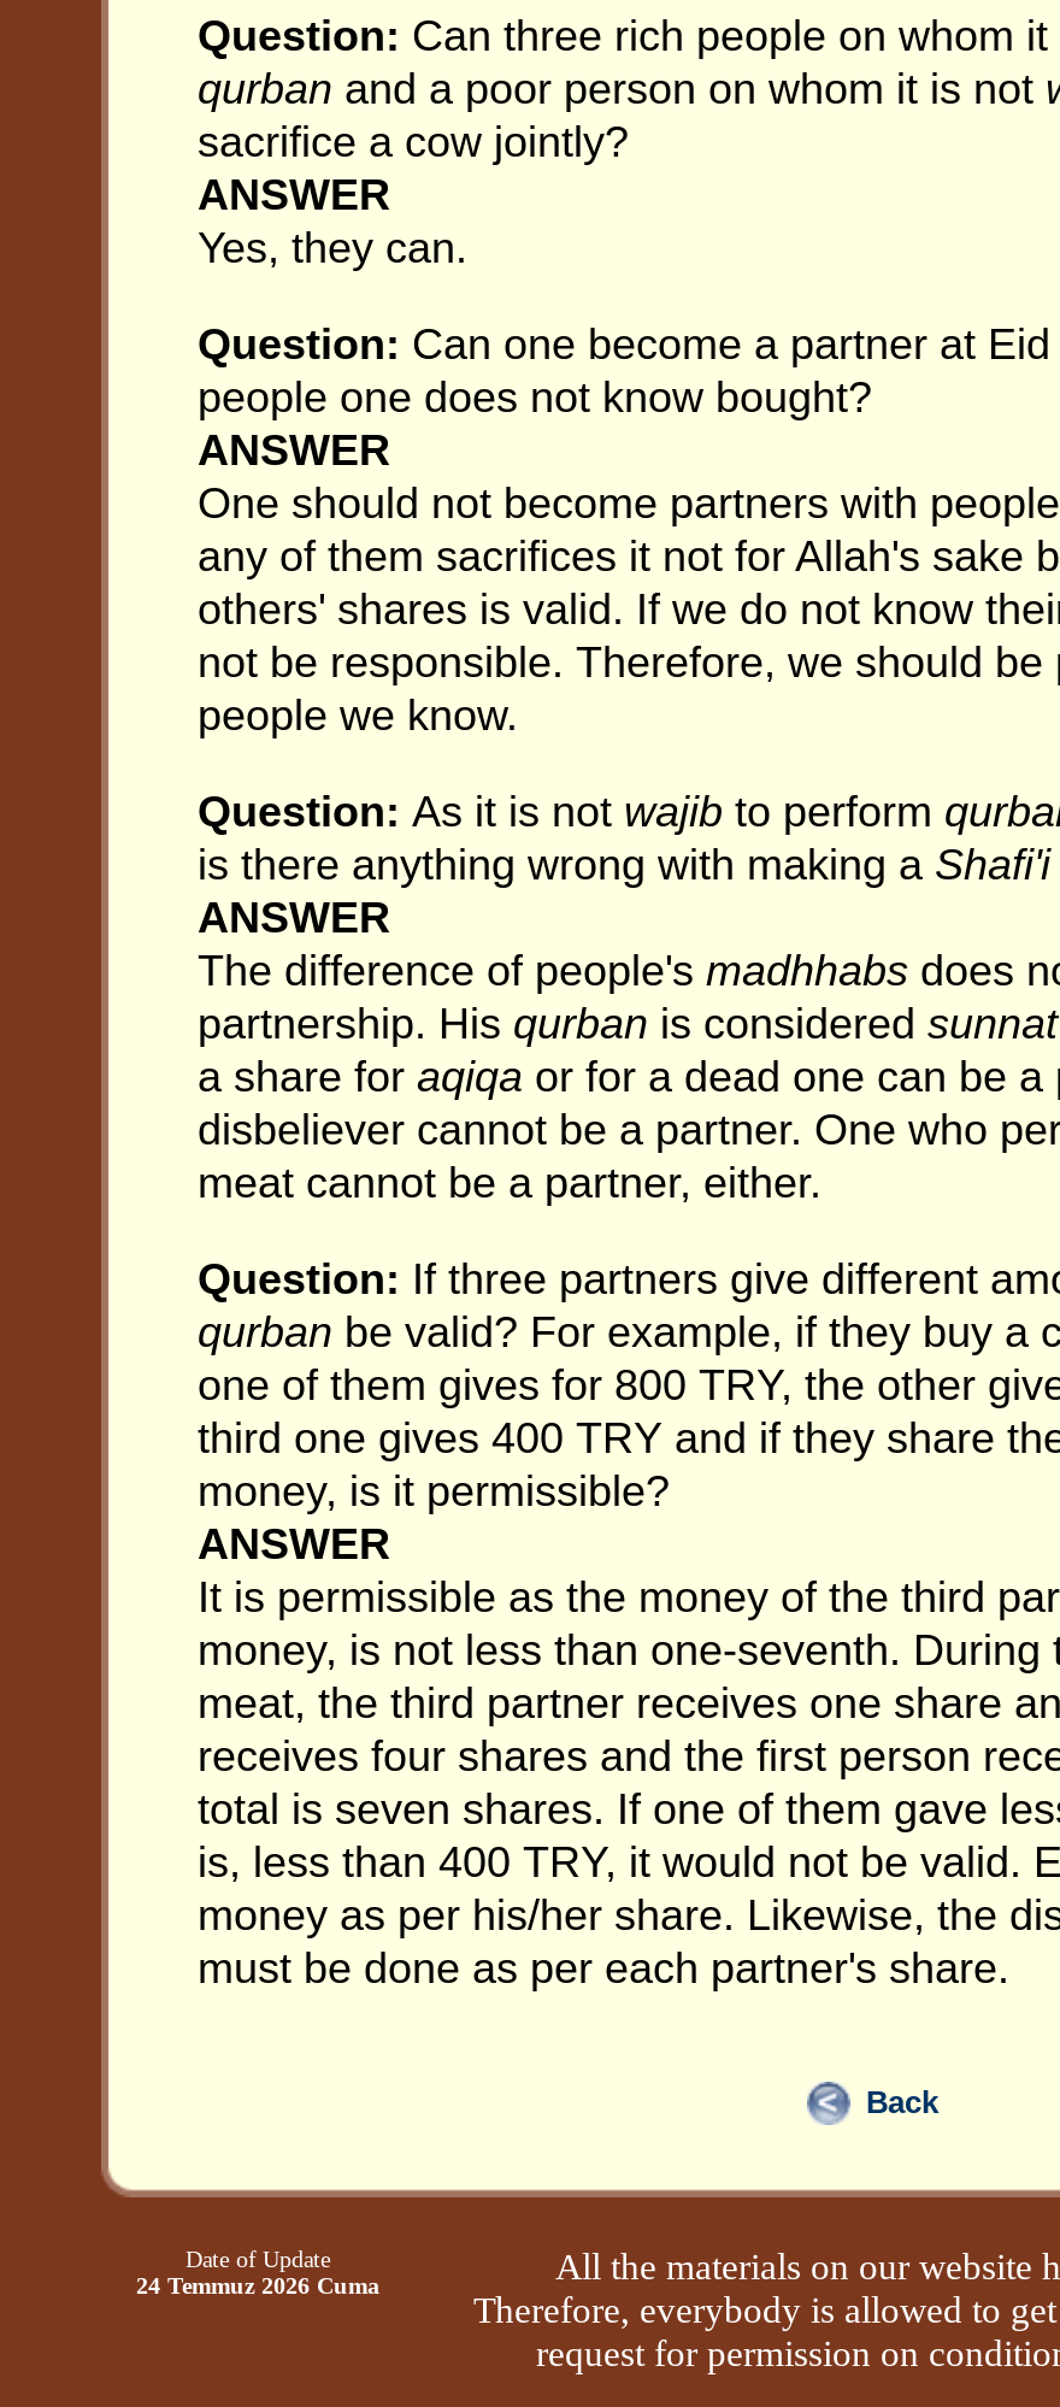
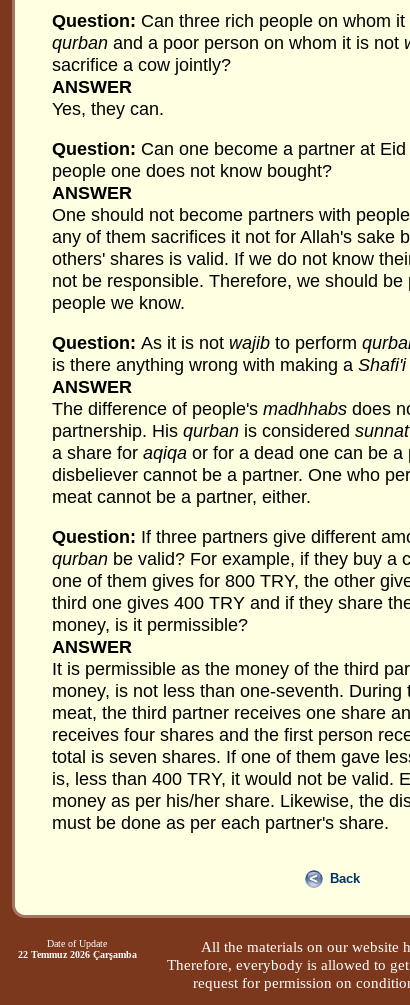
[136,2272,379,2299] 24 Temmuz 2026 Cuma -> [17,949,136,960] 22 Temmuz 2026 Çarşamba

